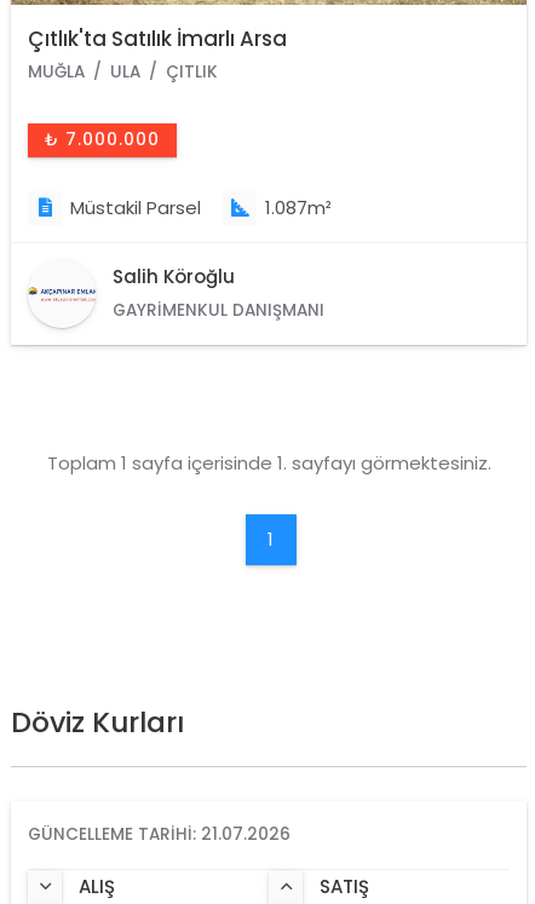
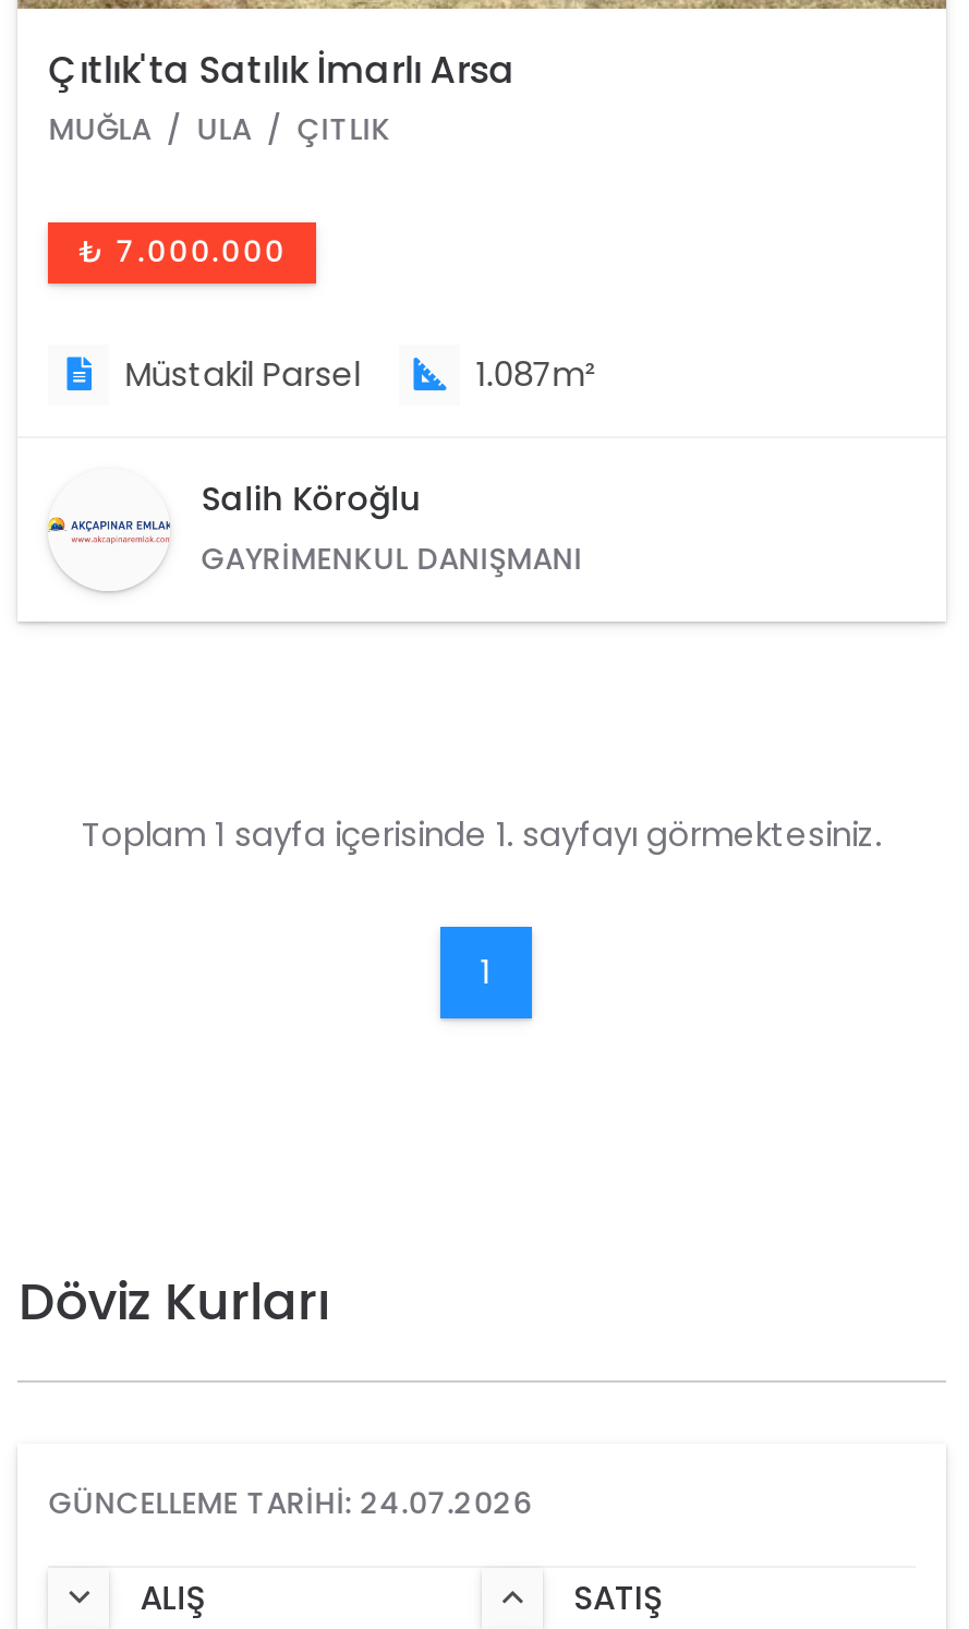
[28,823,291,846] GÜNCELLEME TARIHI: 21.07.2026 -> [48,1483,532,1524] GÜNCELLEME TARIHI: 24.07.2026

